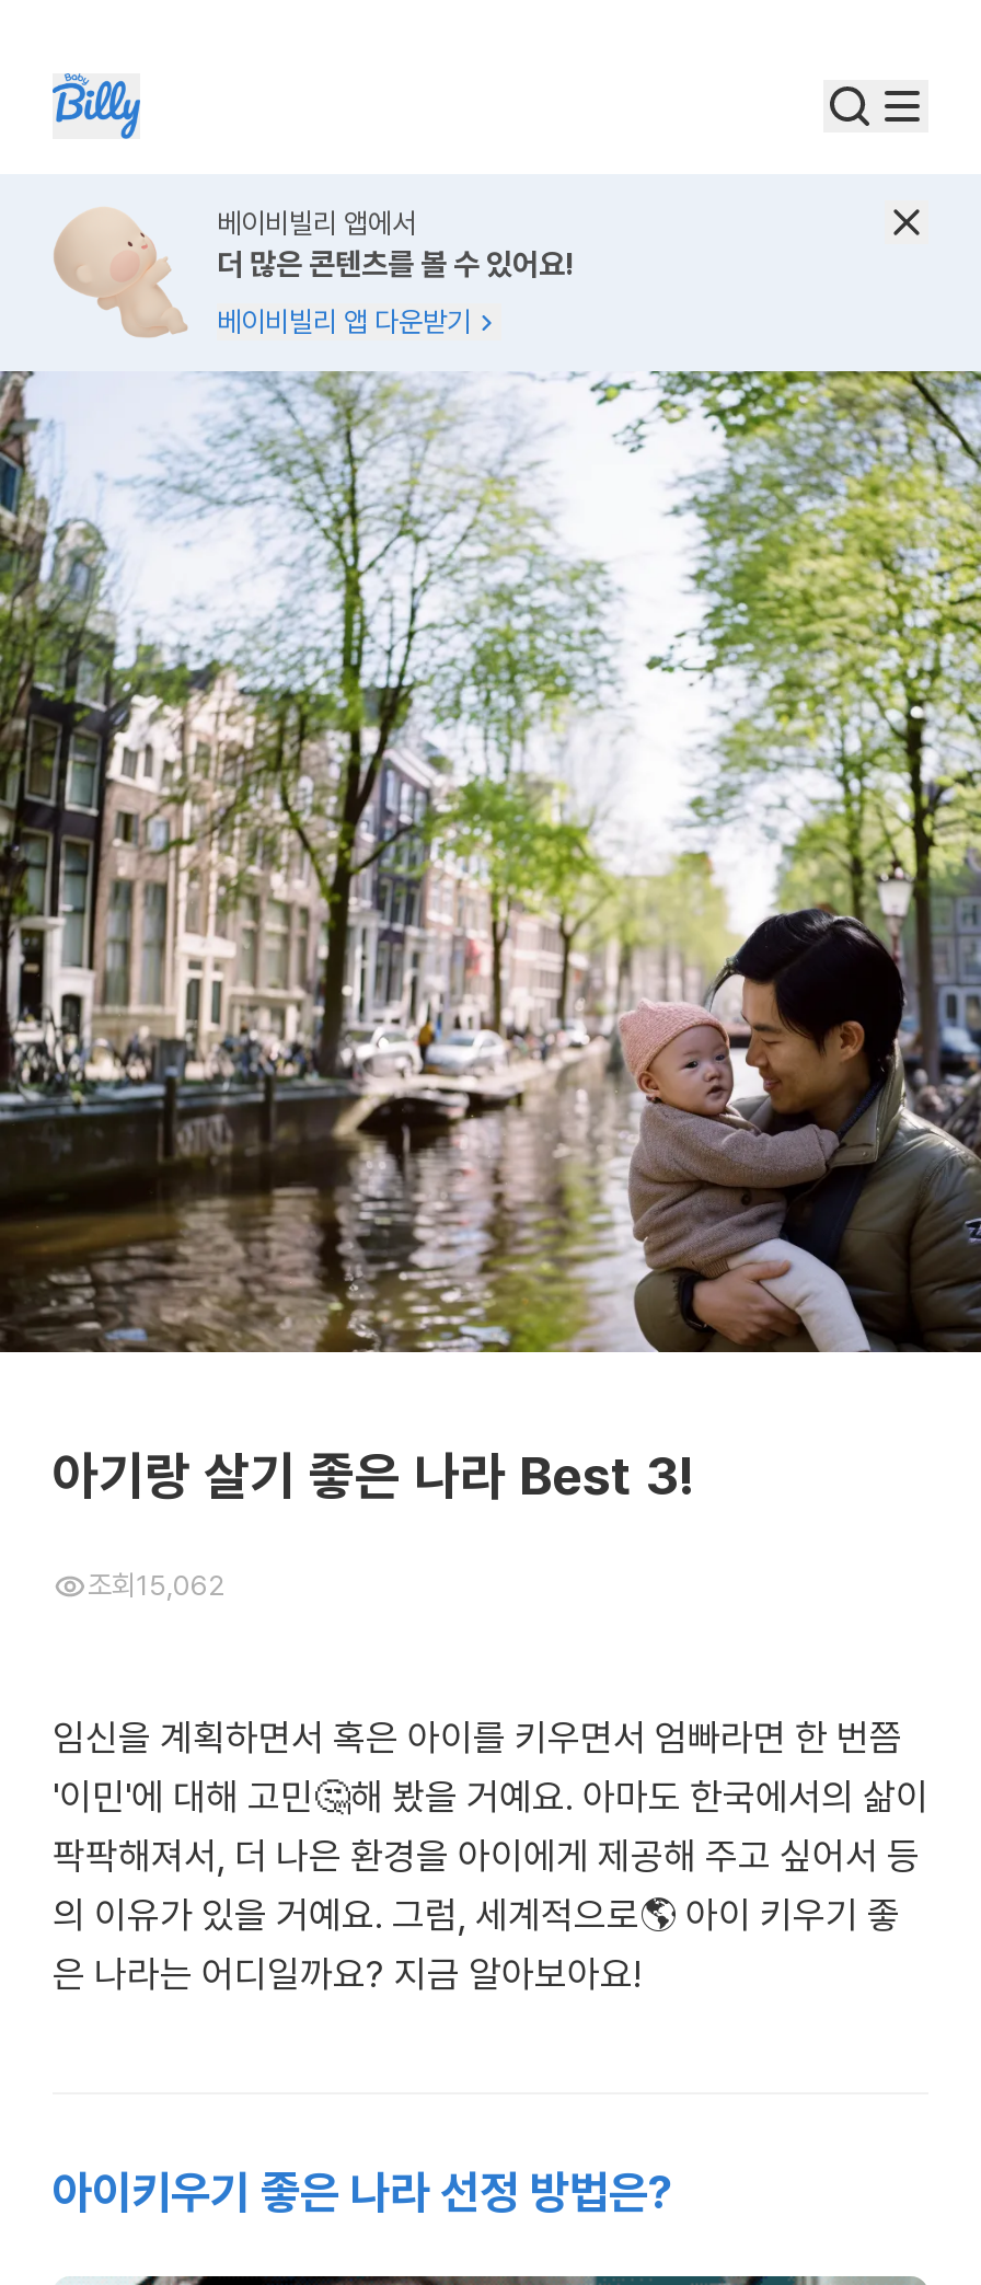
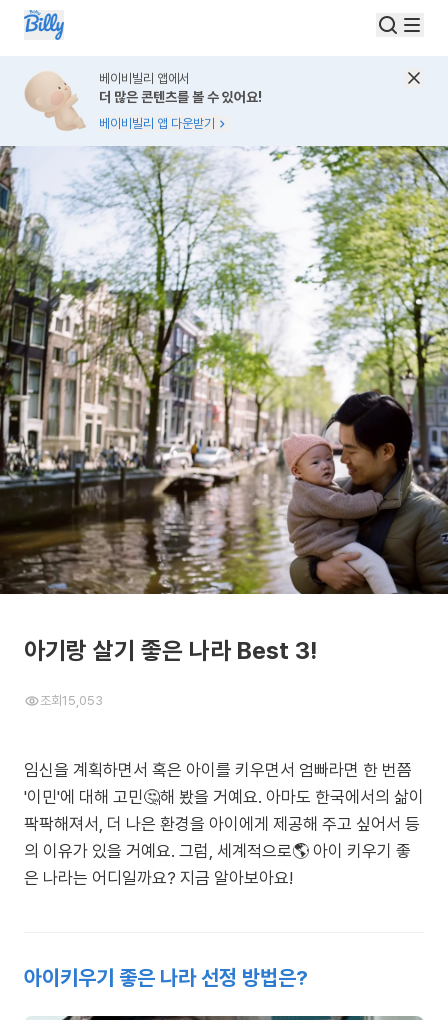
[88,1569,226,1602] 조회15,062 -> [40,693,103,708] 조회15,053

